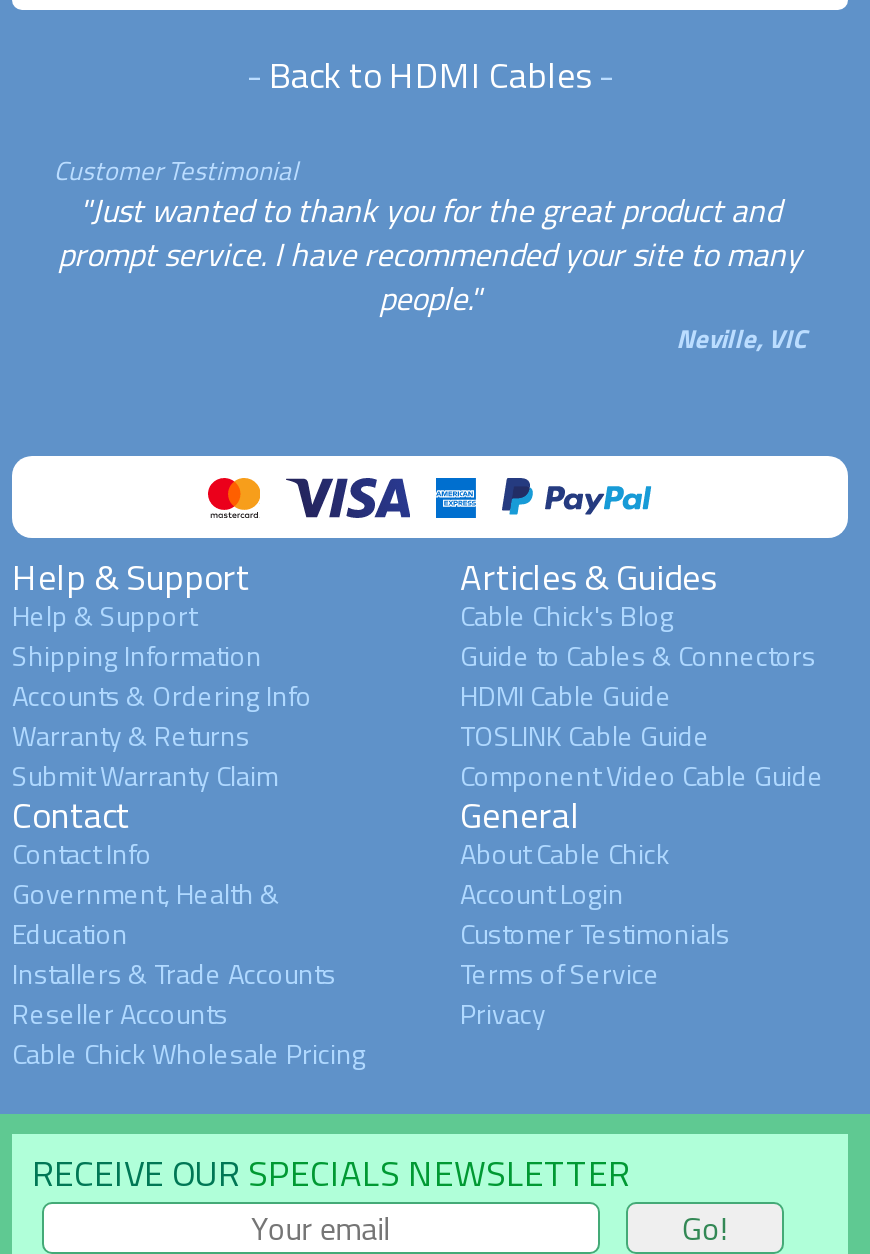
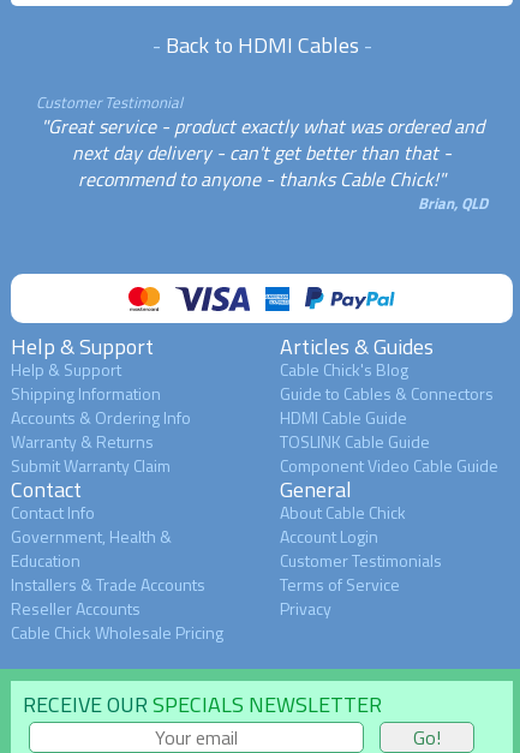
[58,186,806,358] "Just wanted to thank you for the great product and | prompt service. I have recommended your site to many | people." | Neville, VIC -> [40,111,488,215] "Great service - product exactly what was ordered and | next day delivery - can't get better than that - | recommend to anyone - thanks Cable Chick!" | Brian, QLD

